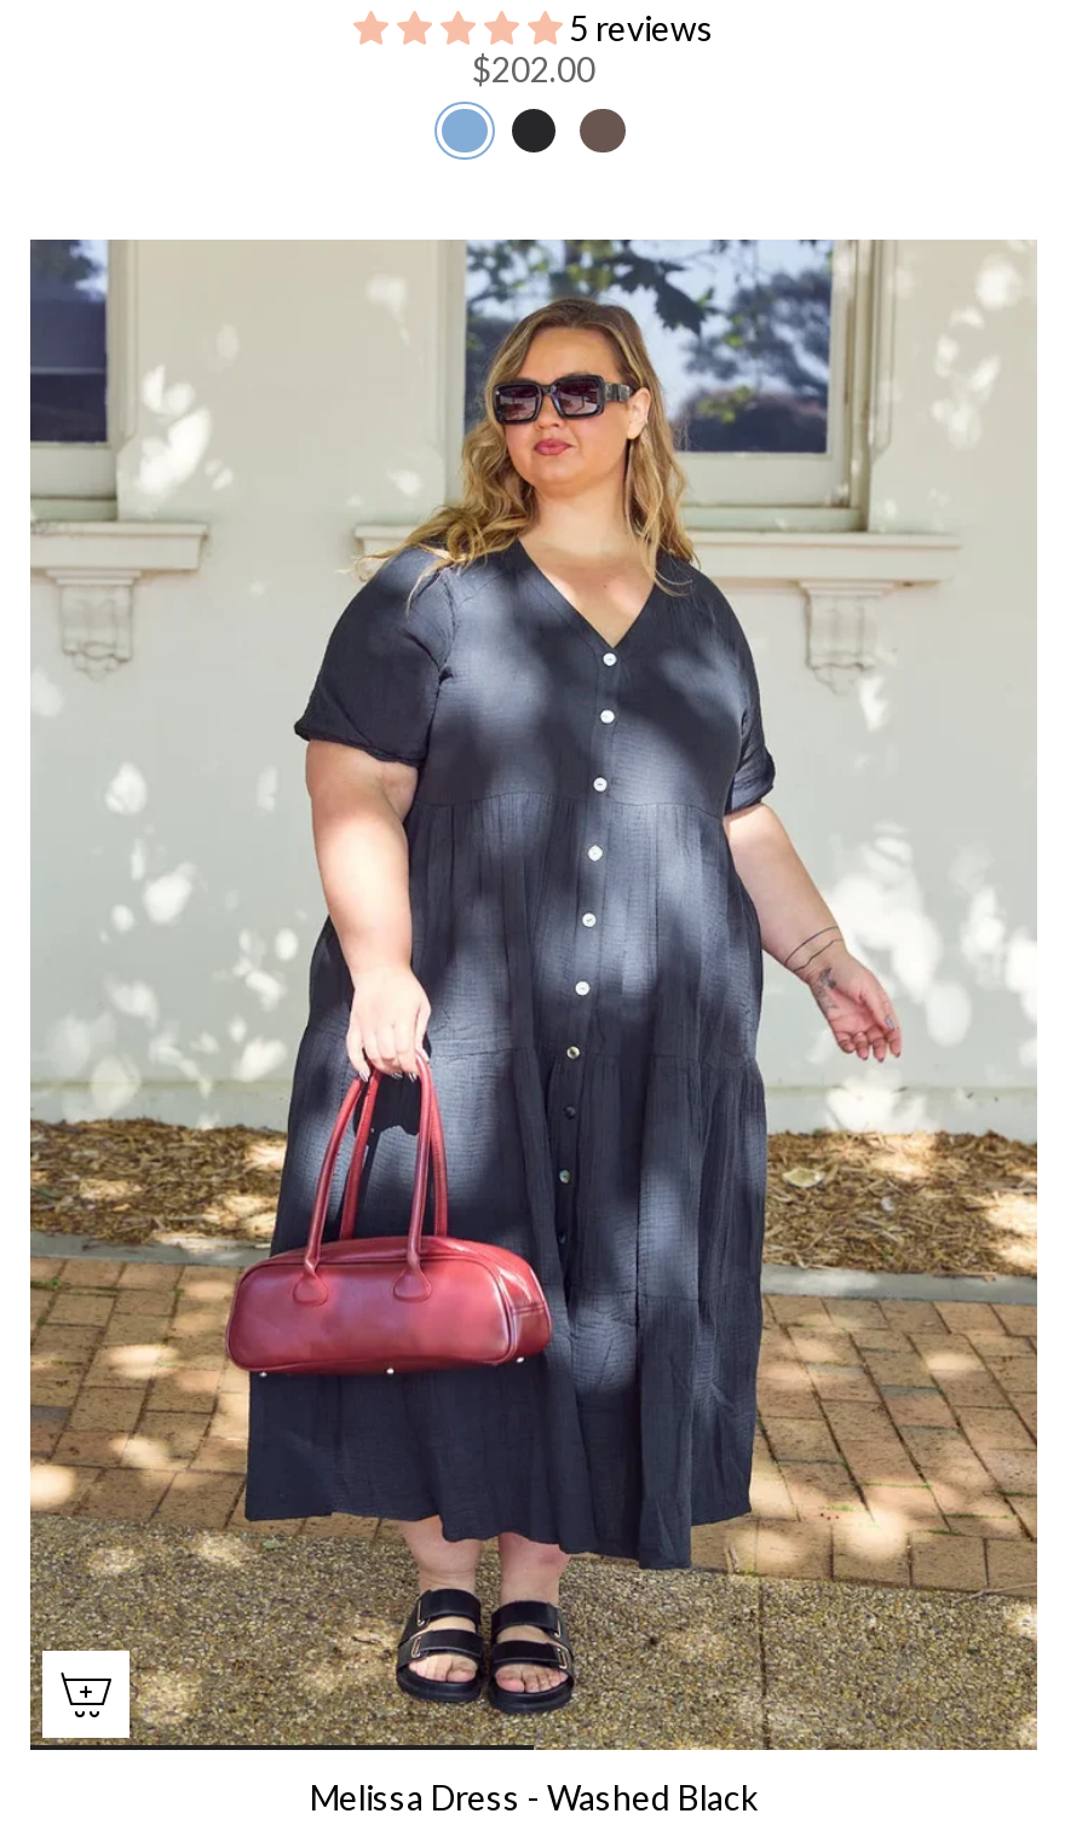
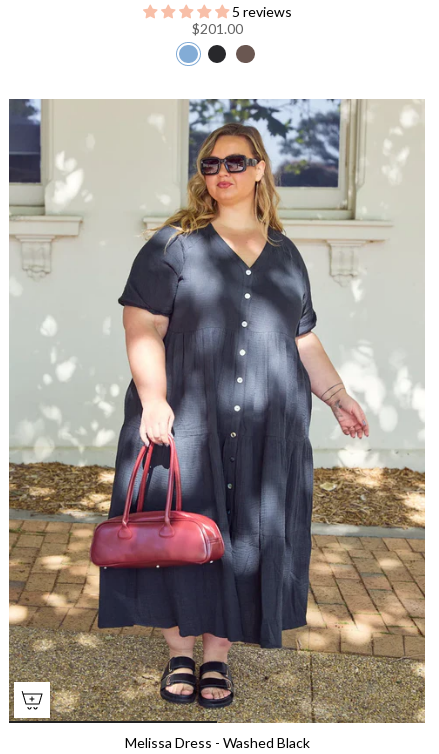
[472,48,595,89] $202.00 -> [191,20,242,37] $201.00

